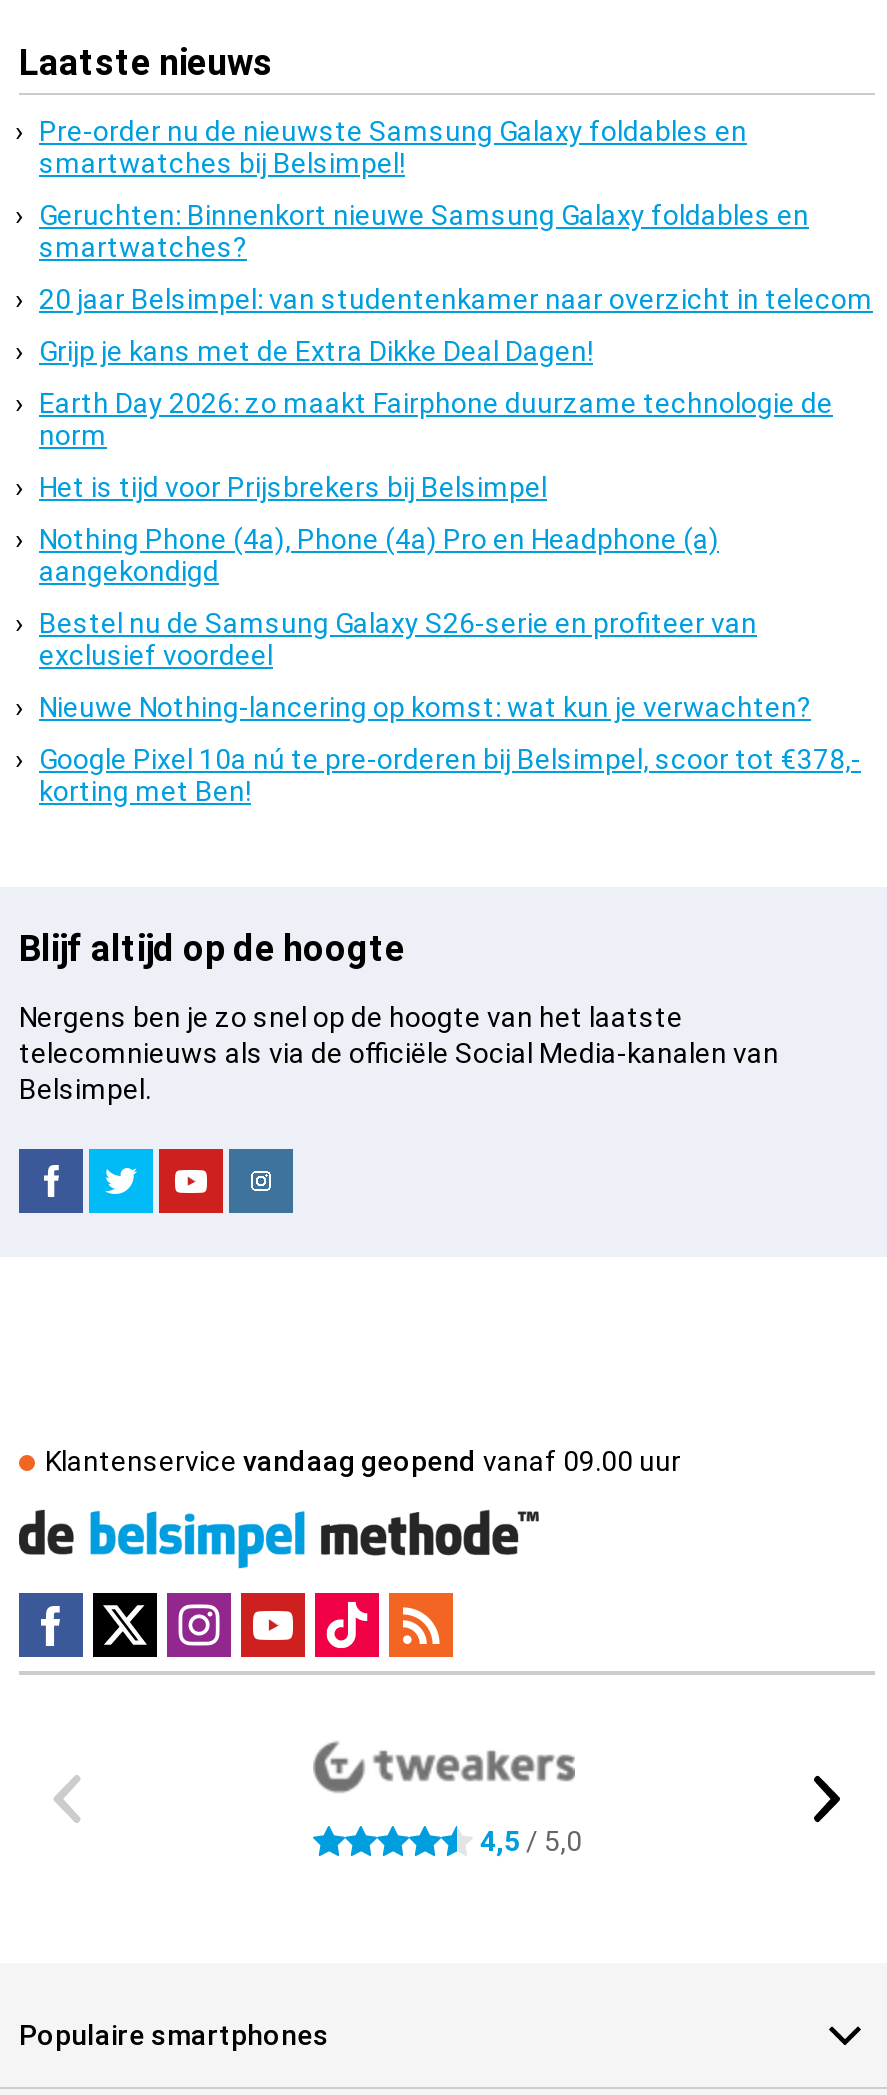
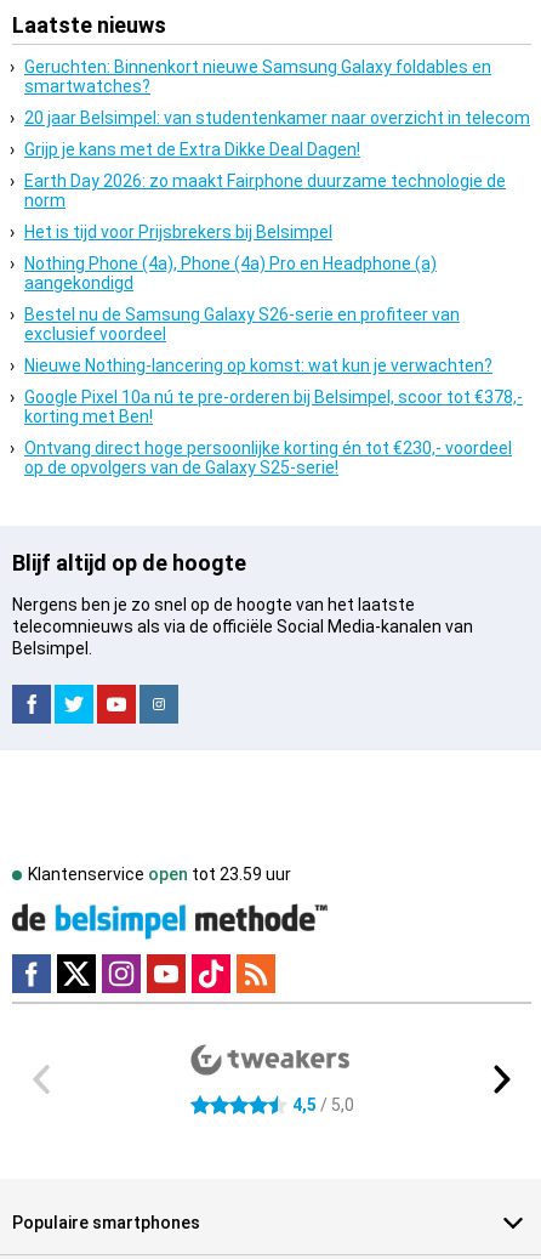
[39,114,747,178] Pre-order nu de nieuwste Samsung Galaxy foldables en | smartwatches bij Belsimpel! -> none
moved [39,198,873,806] -> [24,57,530,426]: Geruchten: Binnenkort nieuwe Samsung Galaxy foldables en | smartwatches? | 20 jaar Belsimpel: van studentenkamer naar overzicht in telecom | ... | Google Pixel 10a nú te pre-orderen bij Belsimpel, scoor tot €378,- | korting met Ben!
none -> [24,438,512,477] Ontvang direct hoge persoonlijke korting én tot €230,- voordeel | op de opvolgers van de Galaxy S25-serie!
[45,1444,681,1476] Klantenservice vandaag geopend vanaf 09.00 uur -> [28,864,291,883] Klantenservice open tot 23.59 uur

